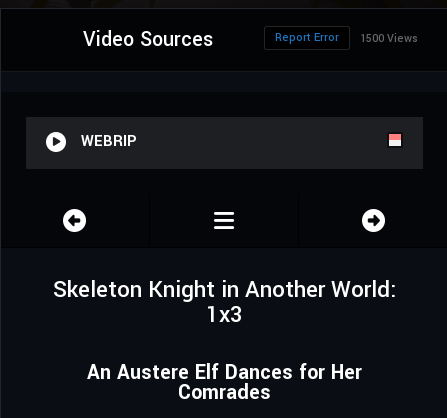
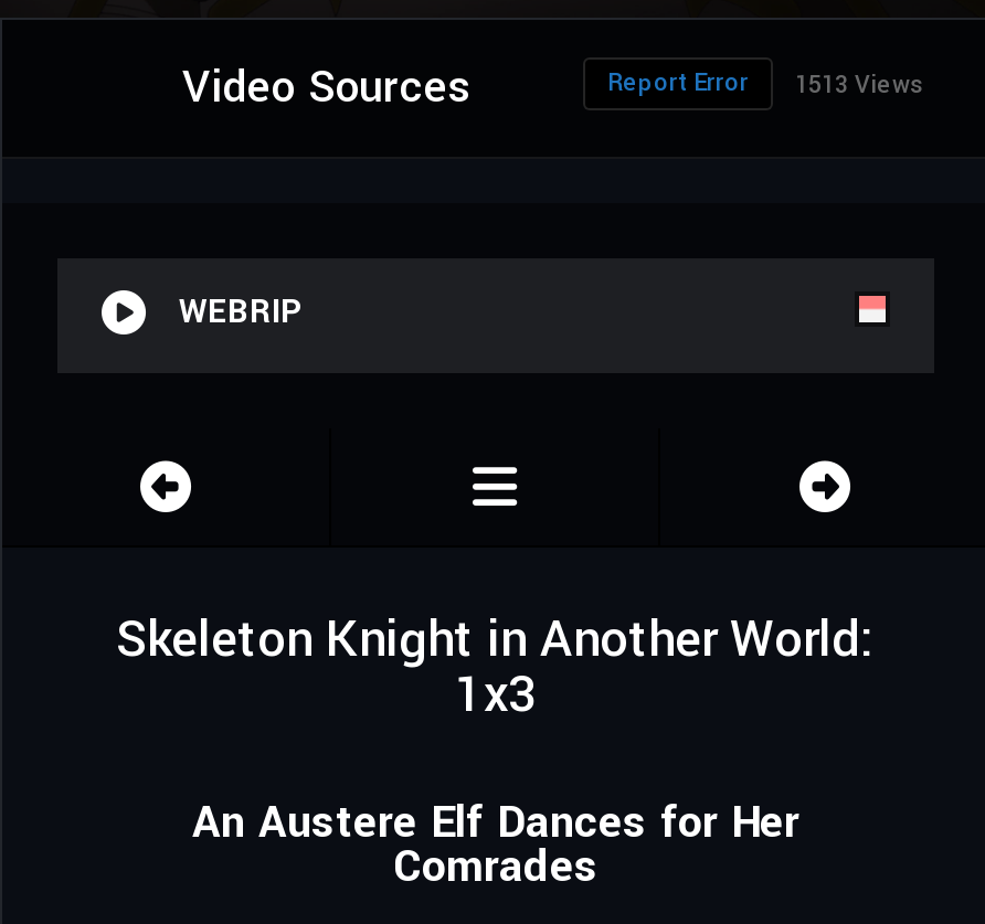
[275,30,418,46] Report Error 1500 Views -> [607,67,923,102] Report Error 1513 Views

